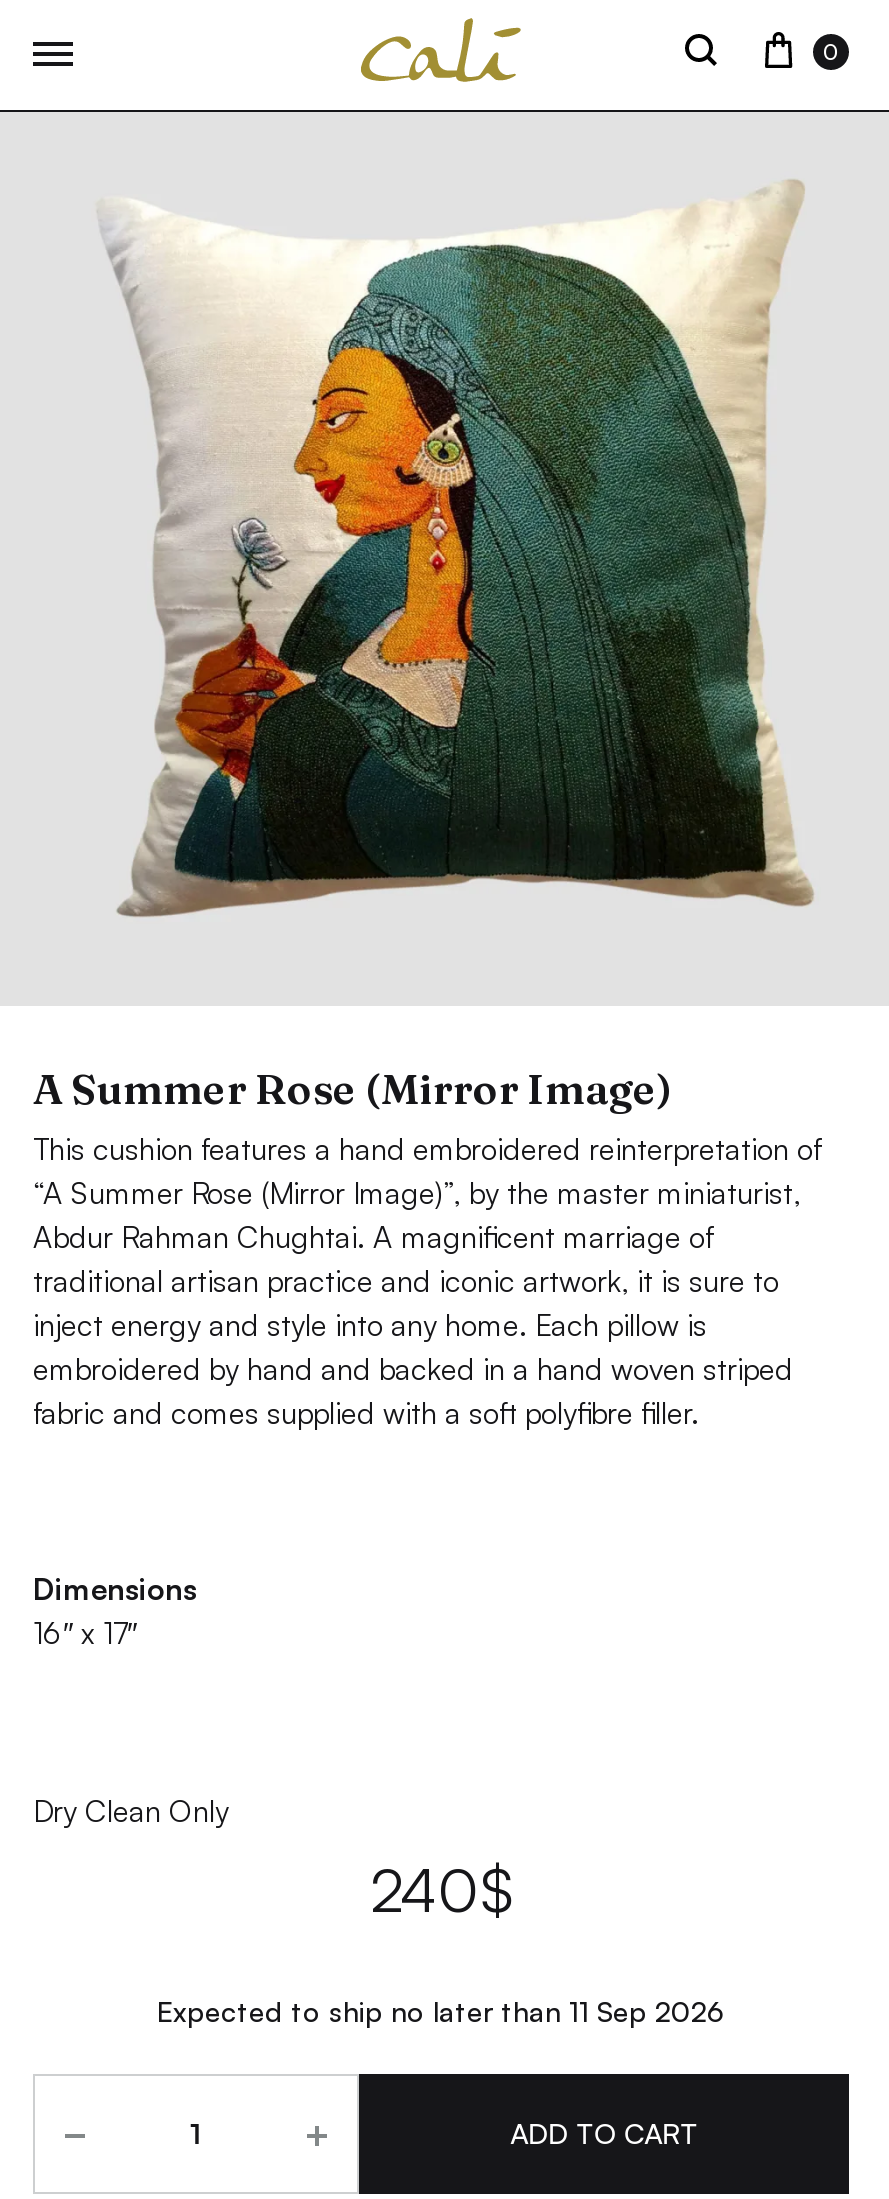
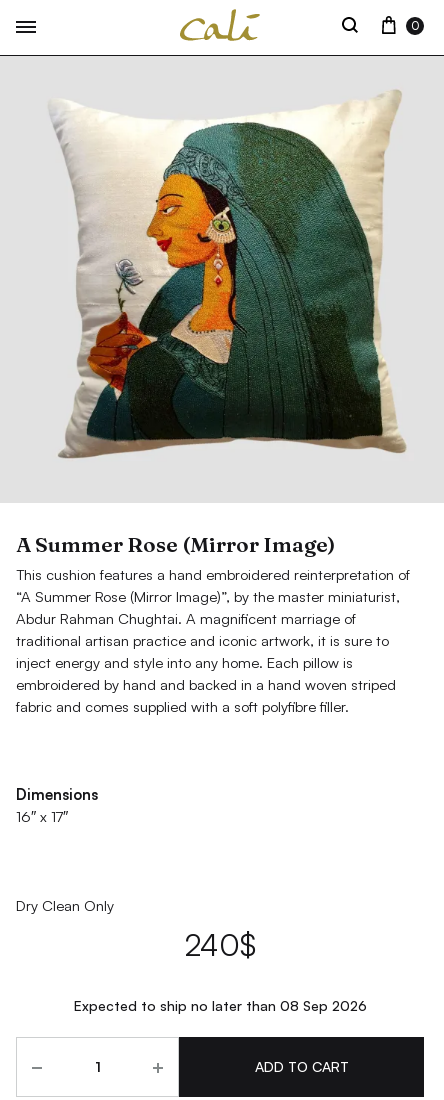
[157,1993,725,2027] Expected to ship no later than 11 Sep 2026 -> [73,996,366,1013] Expected to ship no later than 08 Sep 2026

